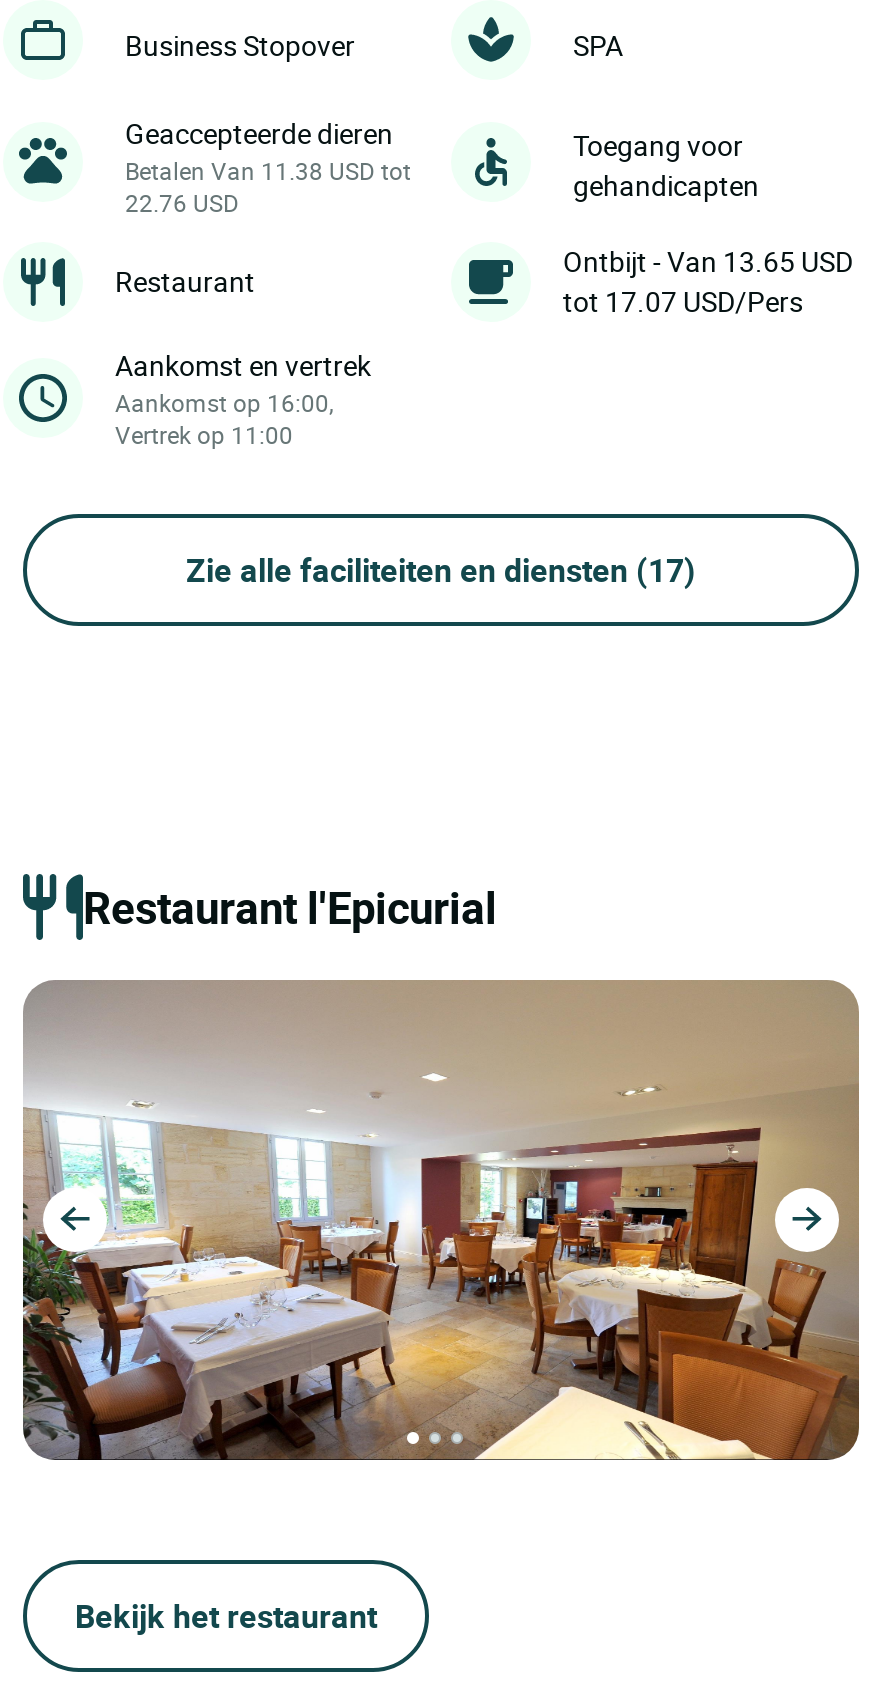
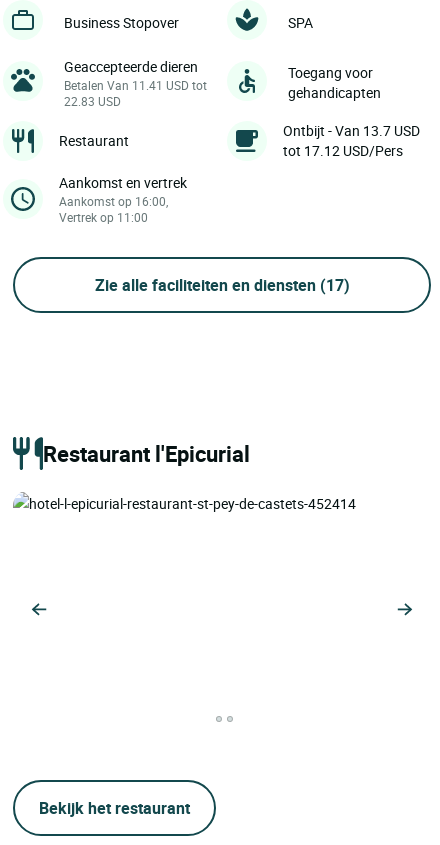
[125,154,411,186] Betalen Van 11.38 USD tot -> [64,77,207,93] Betalen Van 11.41 USD tot
[125,186,239,218] 22.76 USD -> [64,93,121,109] 22.83 USD
[563,242,853,280] Ontbijt - Van 13.65 USD -> [283,121,420,140] Ontbijt - Van 13.7 USD
[563,282,803,320] tot 17.07 USD/Pers -> [283,141,403,160] tot 17.12 USD/Pers
[21,978,861,1462] [image] -> none

